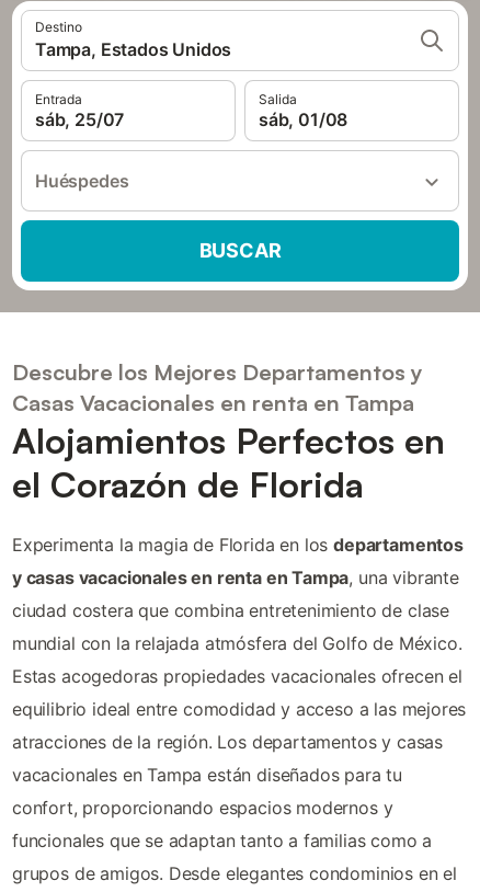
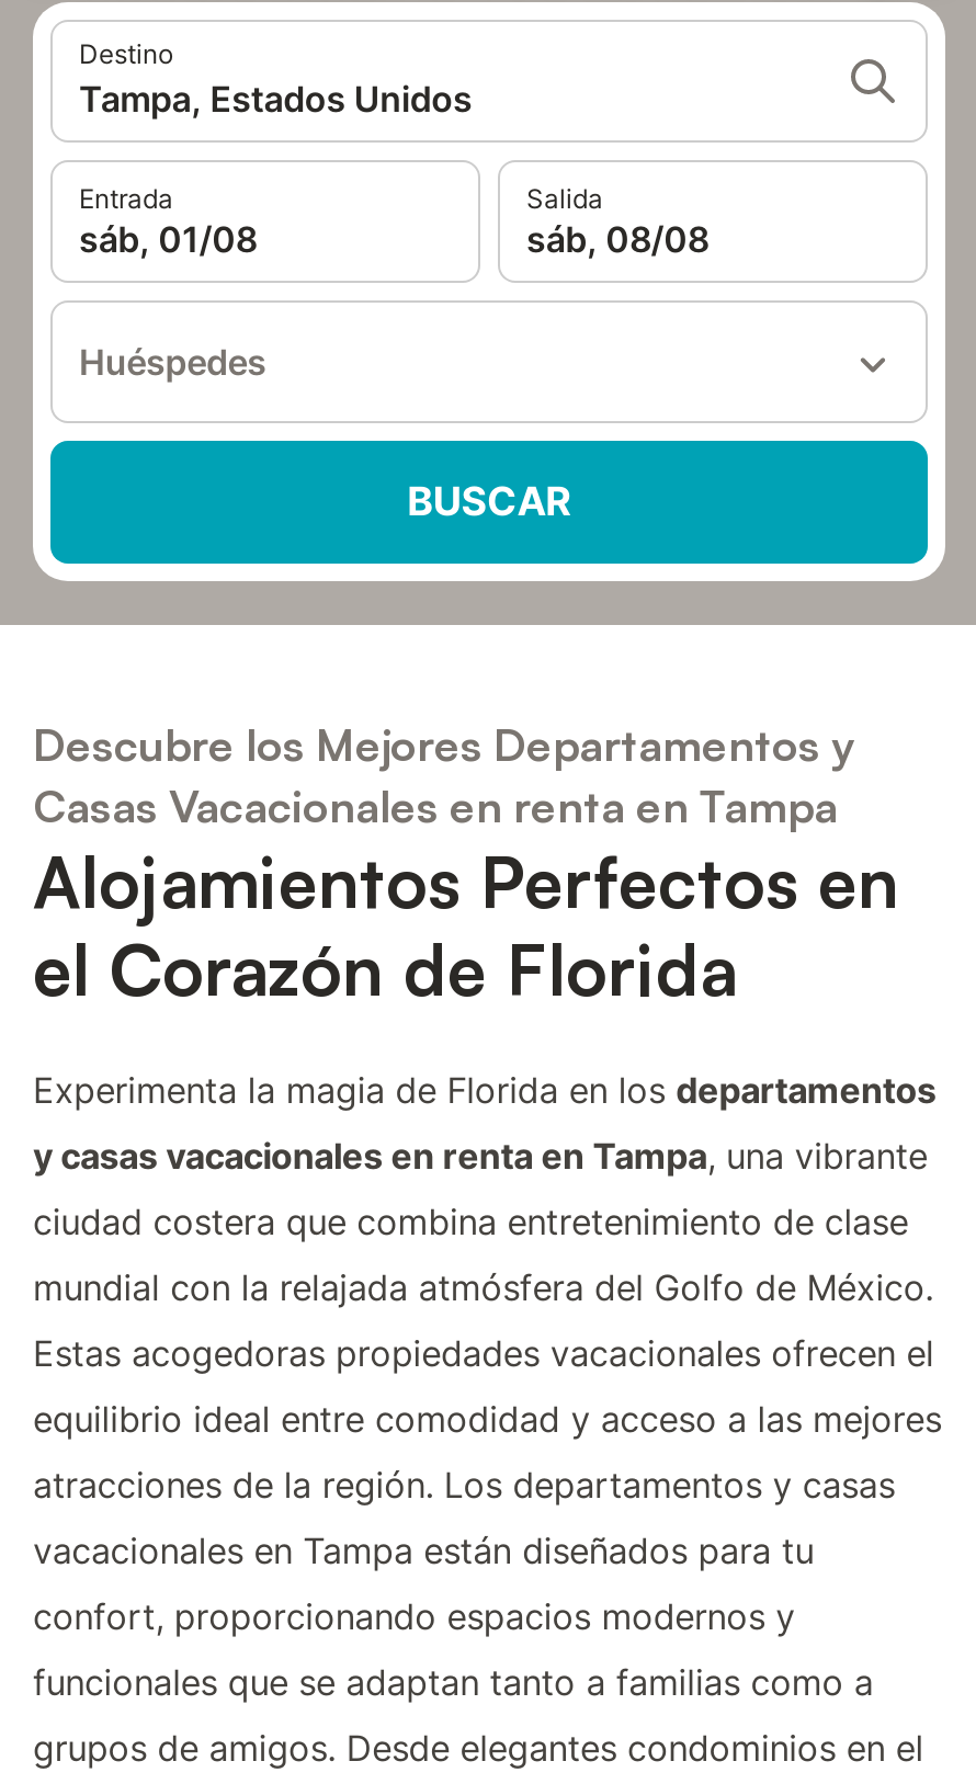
[35,108,124,130] sáb, 25/07 -> [79,217,257,261] sáb, 01/08
[259,108,348,130] sáb, 01/08 -> [526,217,709,261] sáb, 08/08

